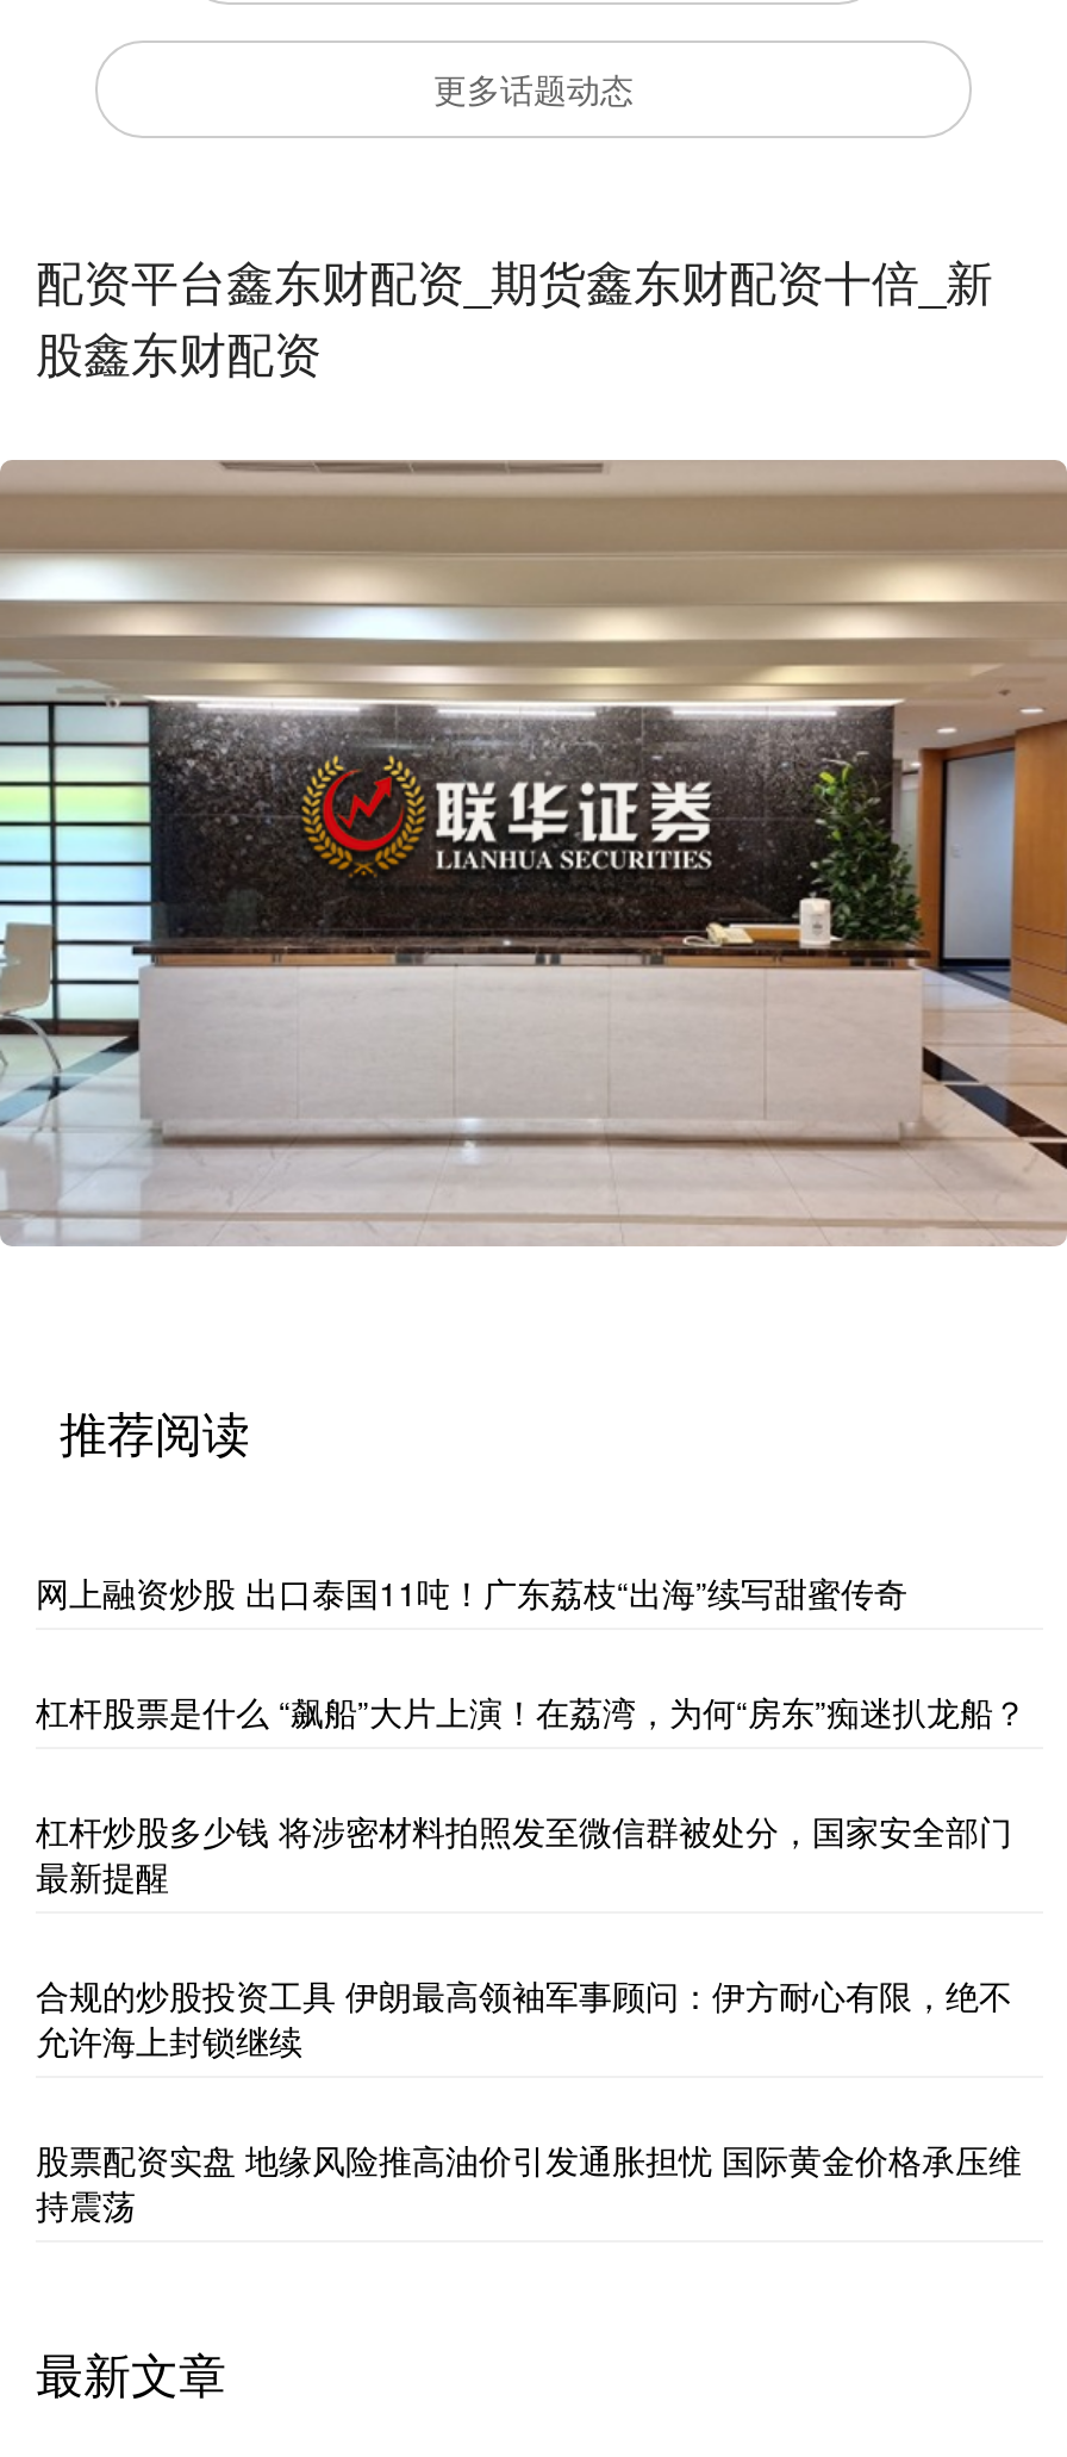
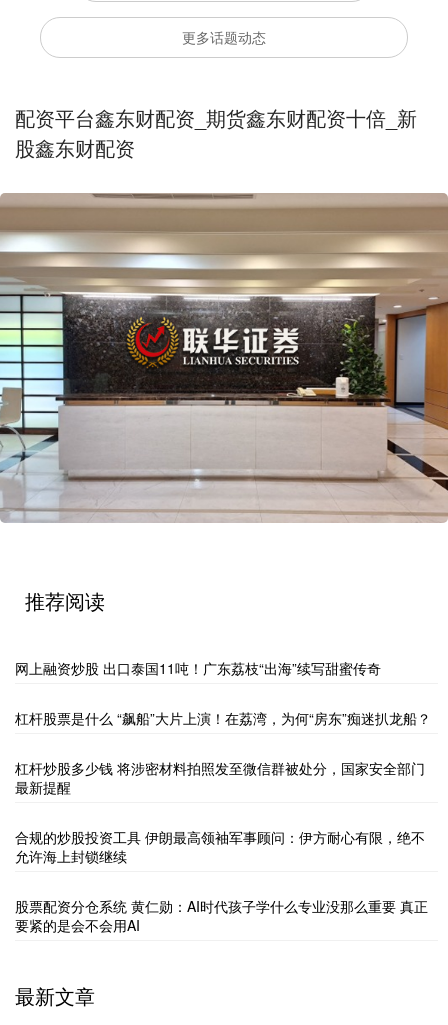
[36,2136,1022,2229] 股票配资实盘 地缘风险推高油价引发通胀担忧 国际黄金价格承压维 | 持震荡 -> [15,896,428,935] 股票配资分仓系统 黄仁勋：AI时代孩子学什么专业没那么重要 真正 | 要紧的是会不会用AI

